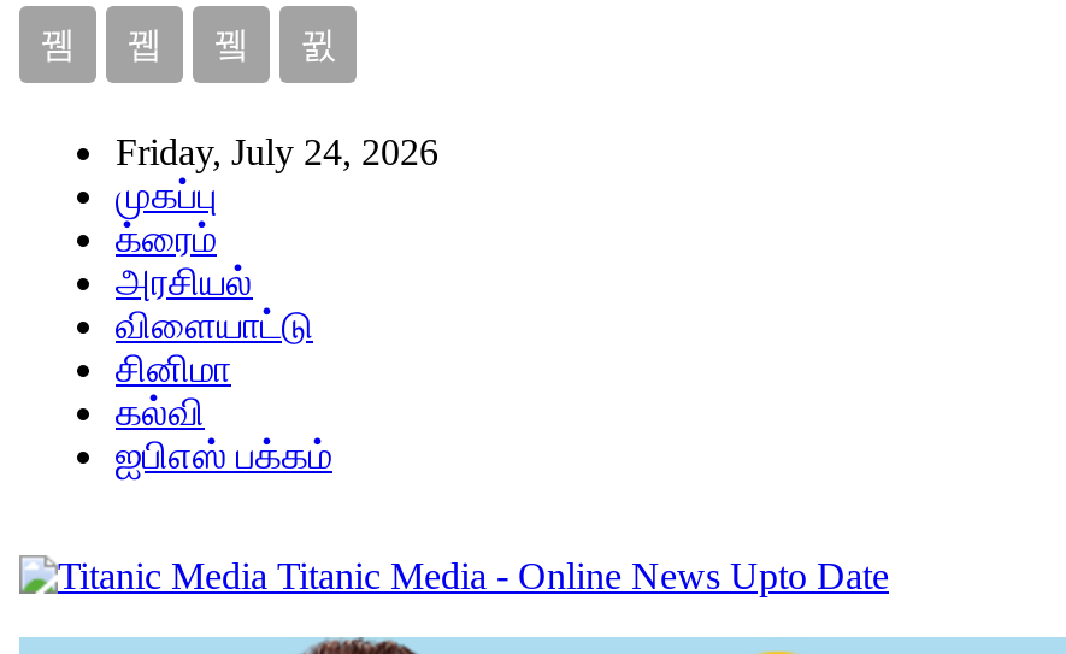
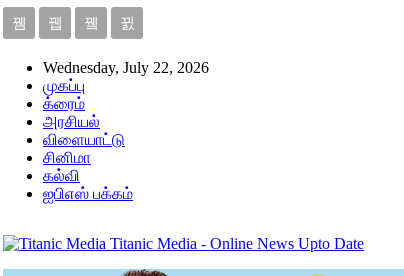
[116,131,438,172] Friday, July 24, 2026 -> [43,59,209,76] Wednesday, July 22, 2026

